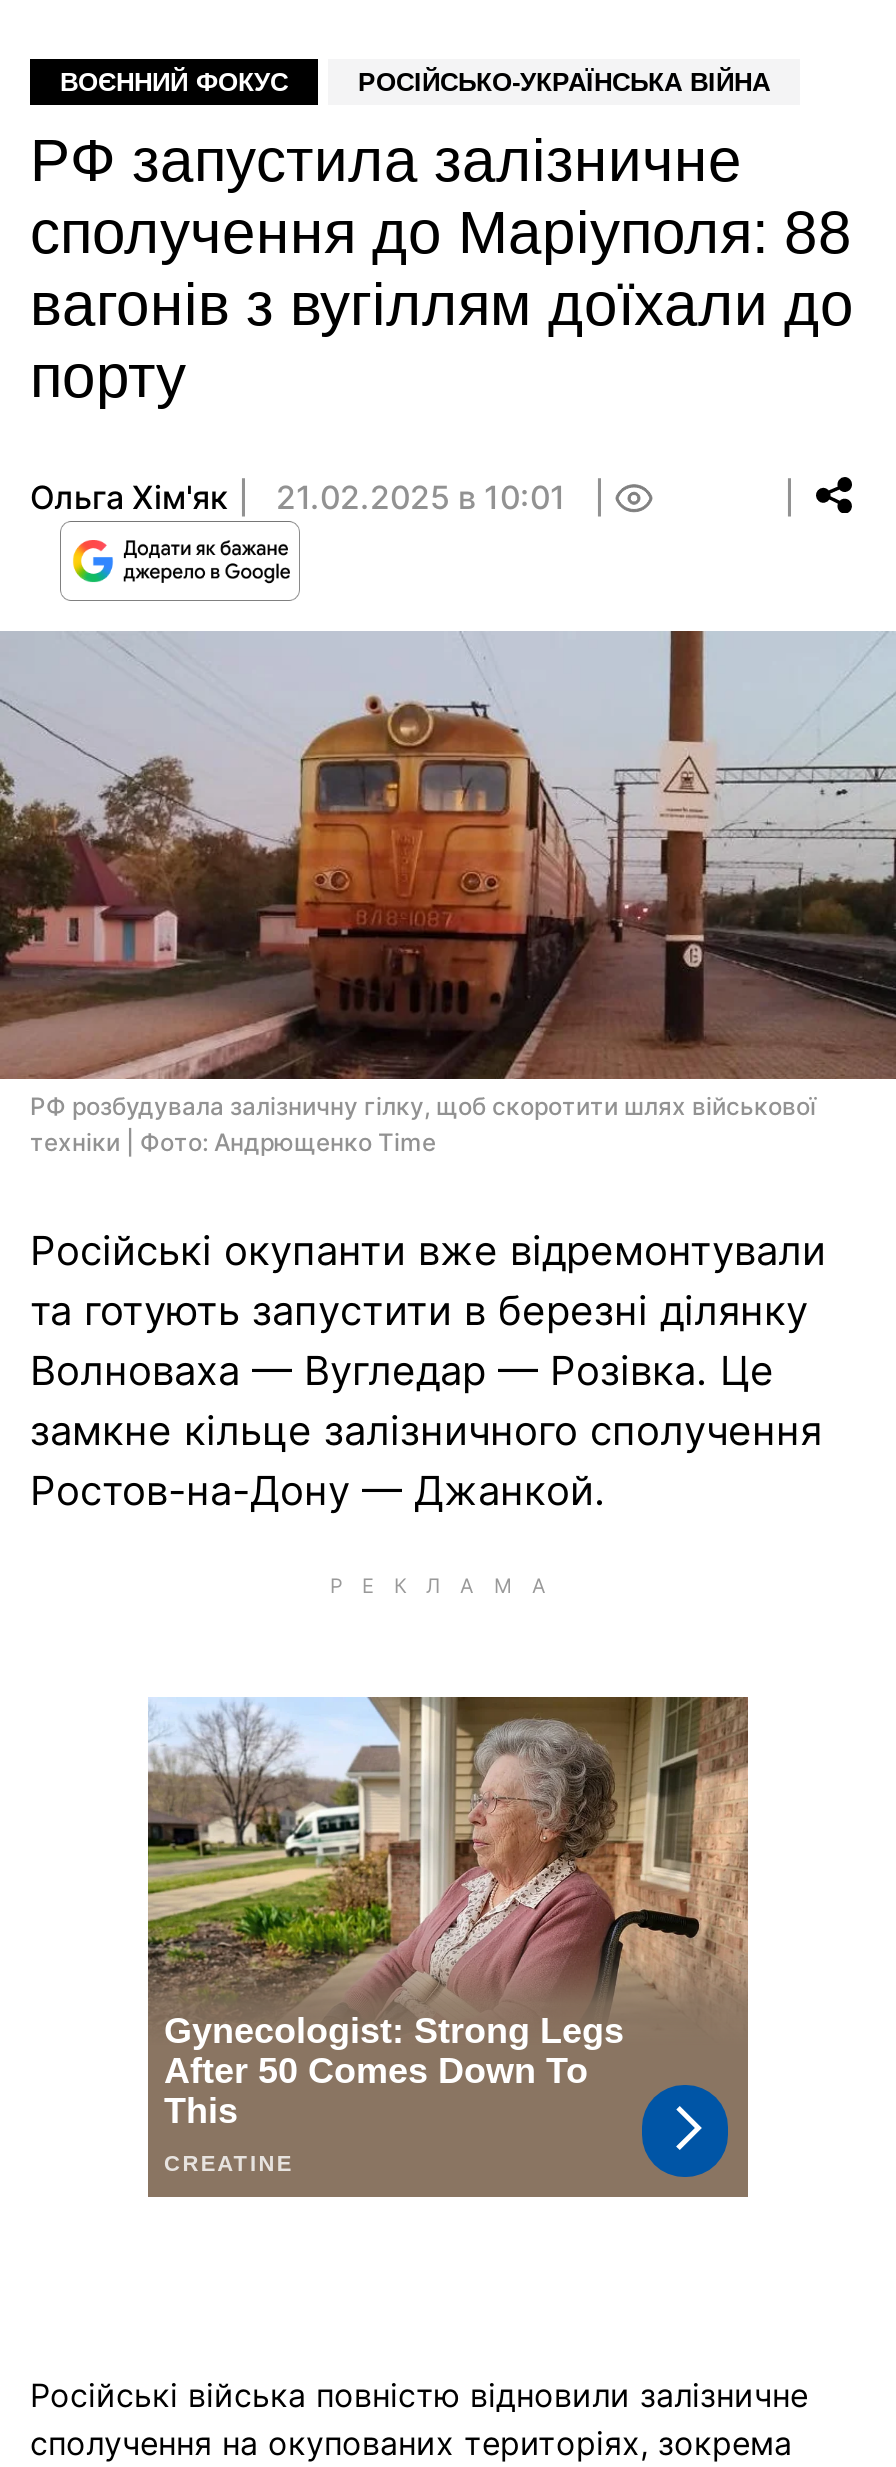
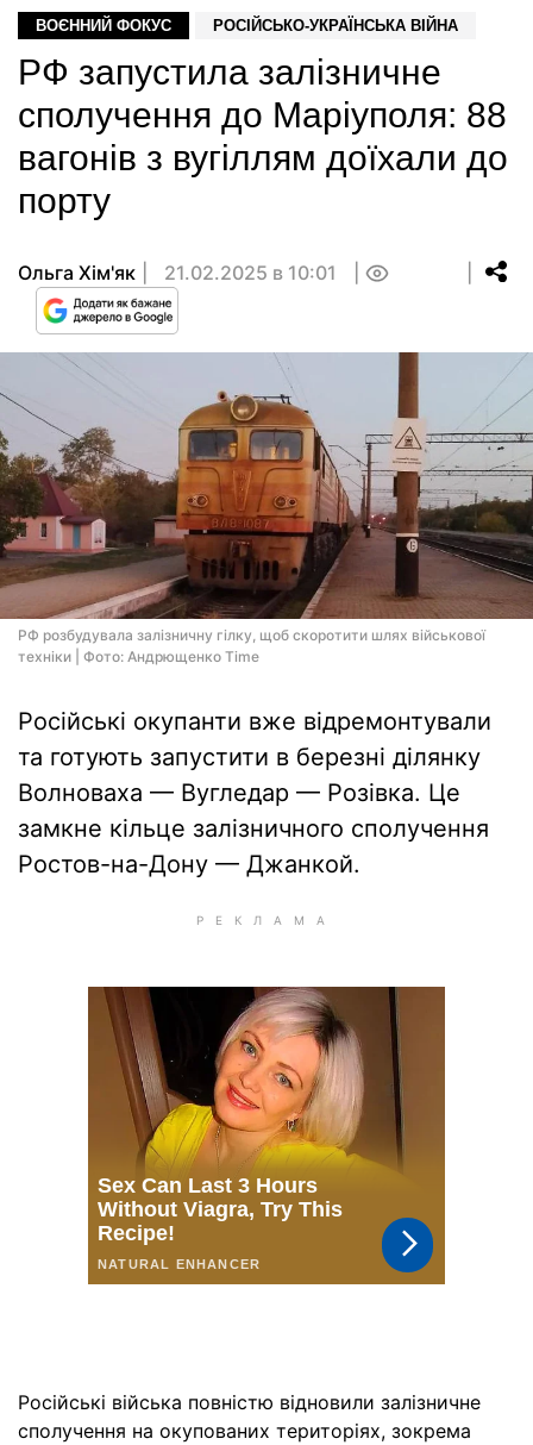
[146,1695,748,2197] [image] -> [87,986,445,1284] [image]

